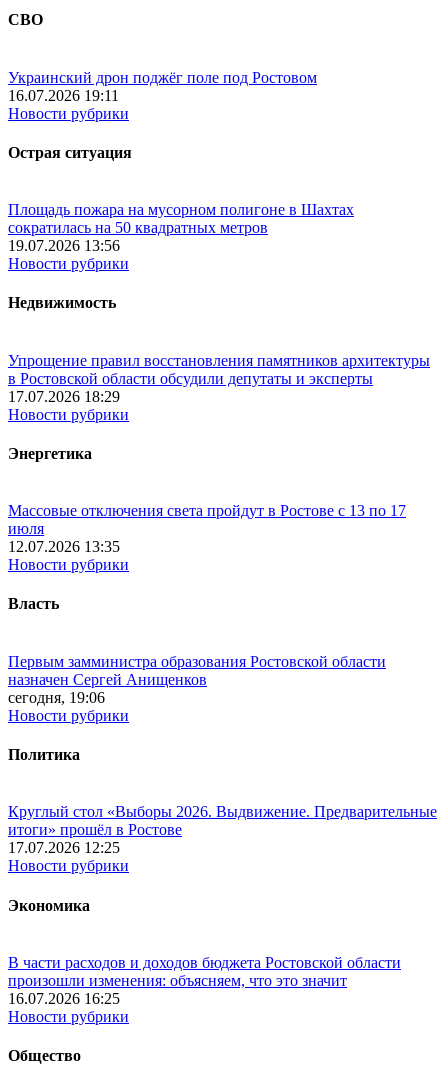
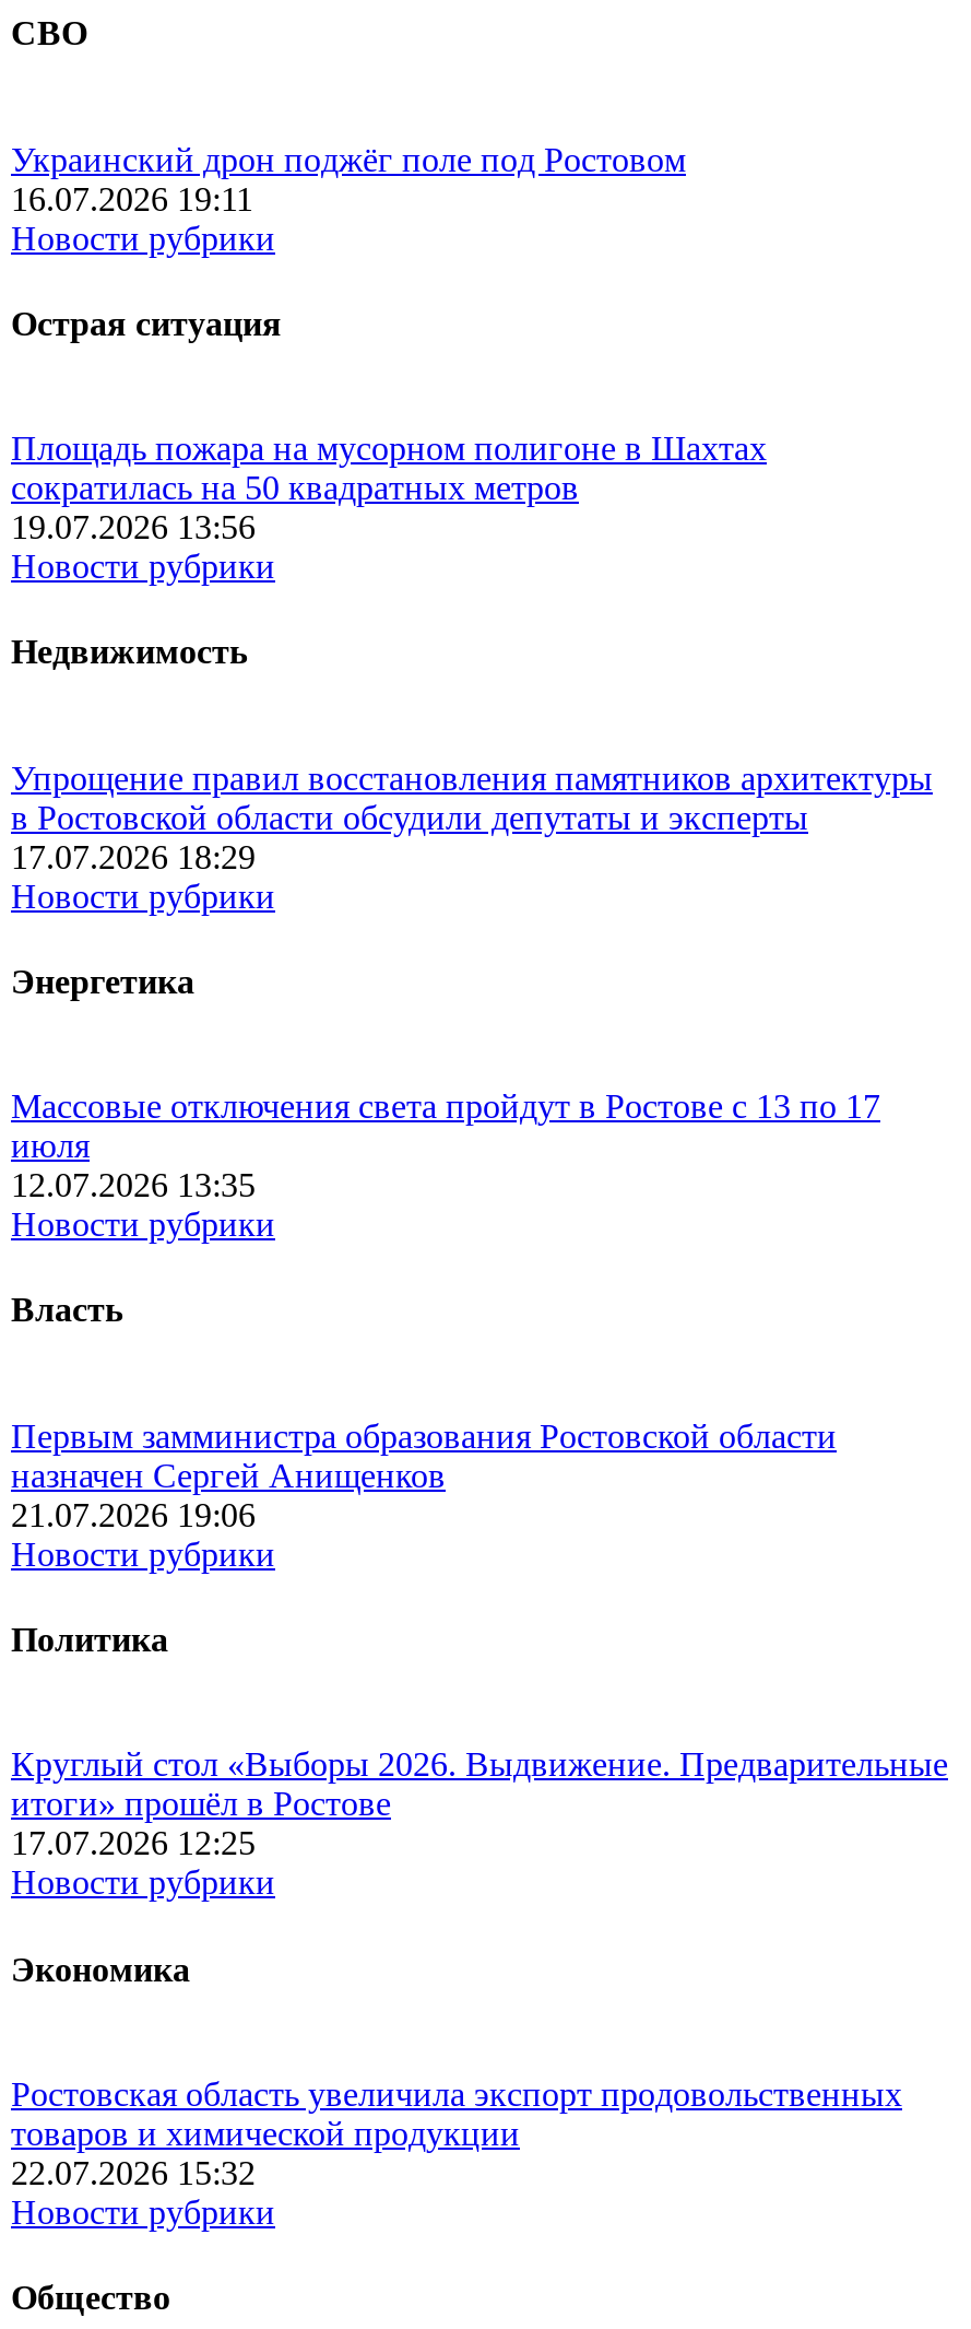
[8,689,105,706] сегодня, 19:06 -> [11,1496,256,1533] 21.07.2026 19:06
[8,954,401,1007] В части расходов и доходов бюджета Ростовской области | произошли изменения: объясняем, что это значит | 16.07.2026 16:25 -> [11,2075,902,2191] Ростовская область увеличила экспорт продовольственных | товаров и химической продукции | 22.07.2026 15:32

